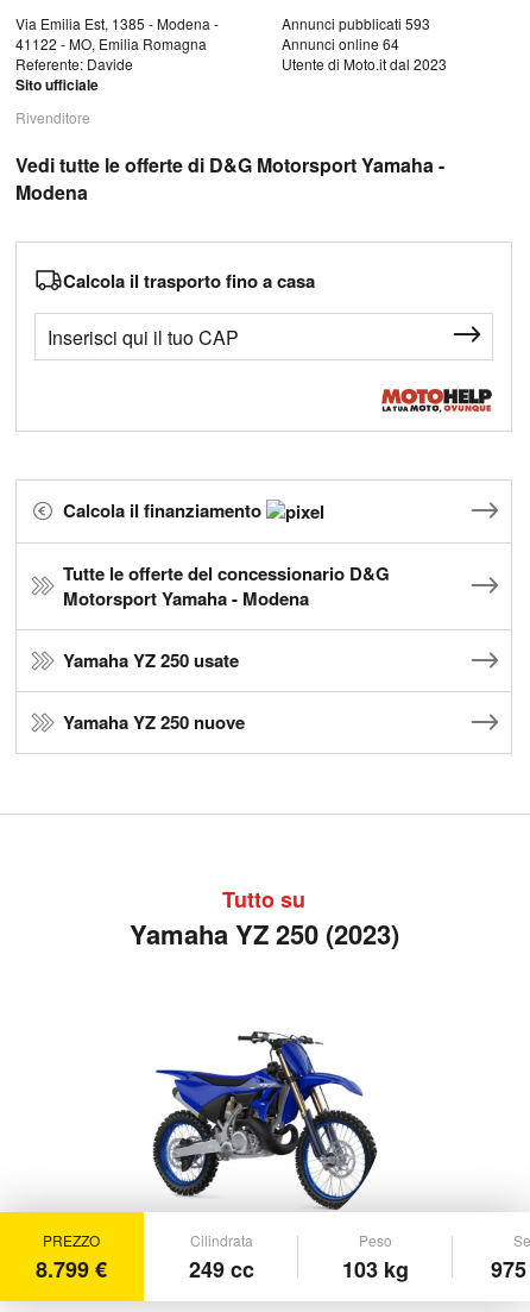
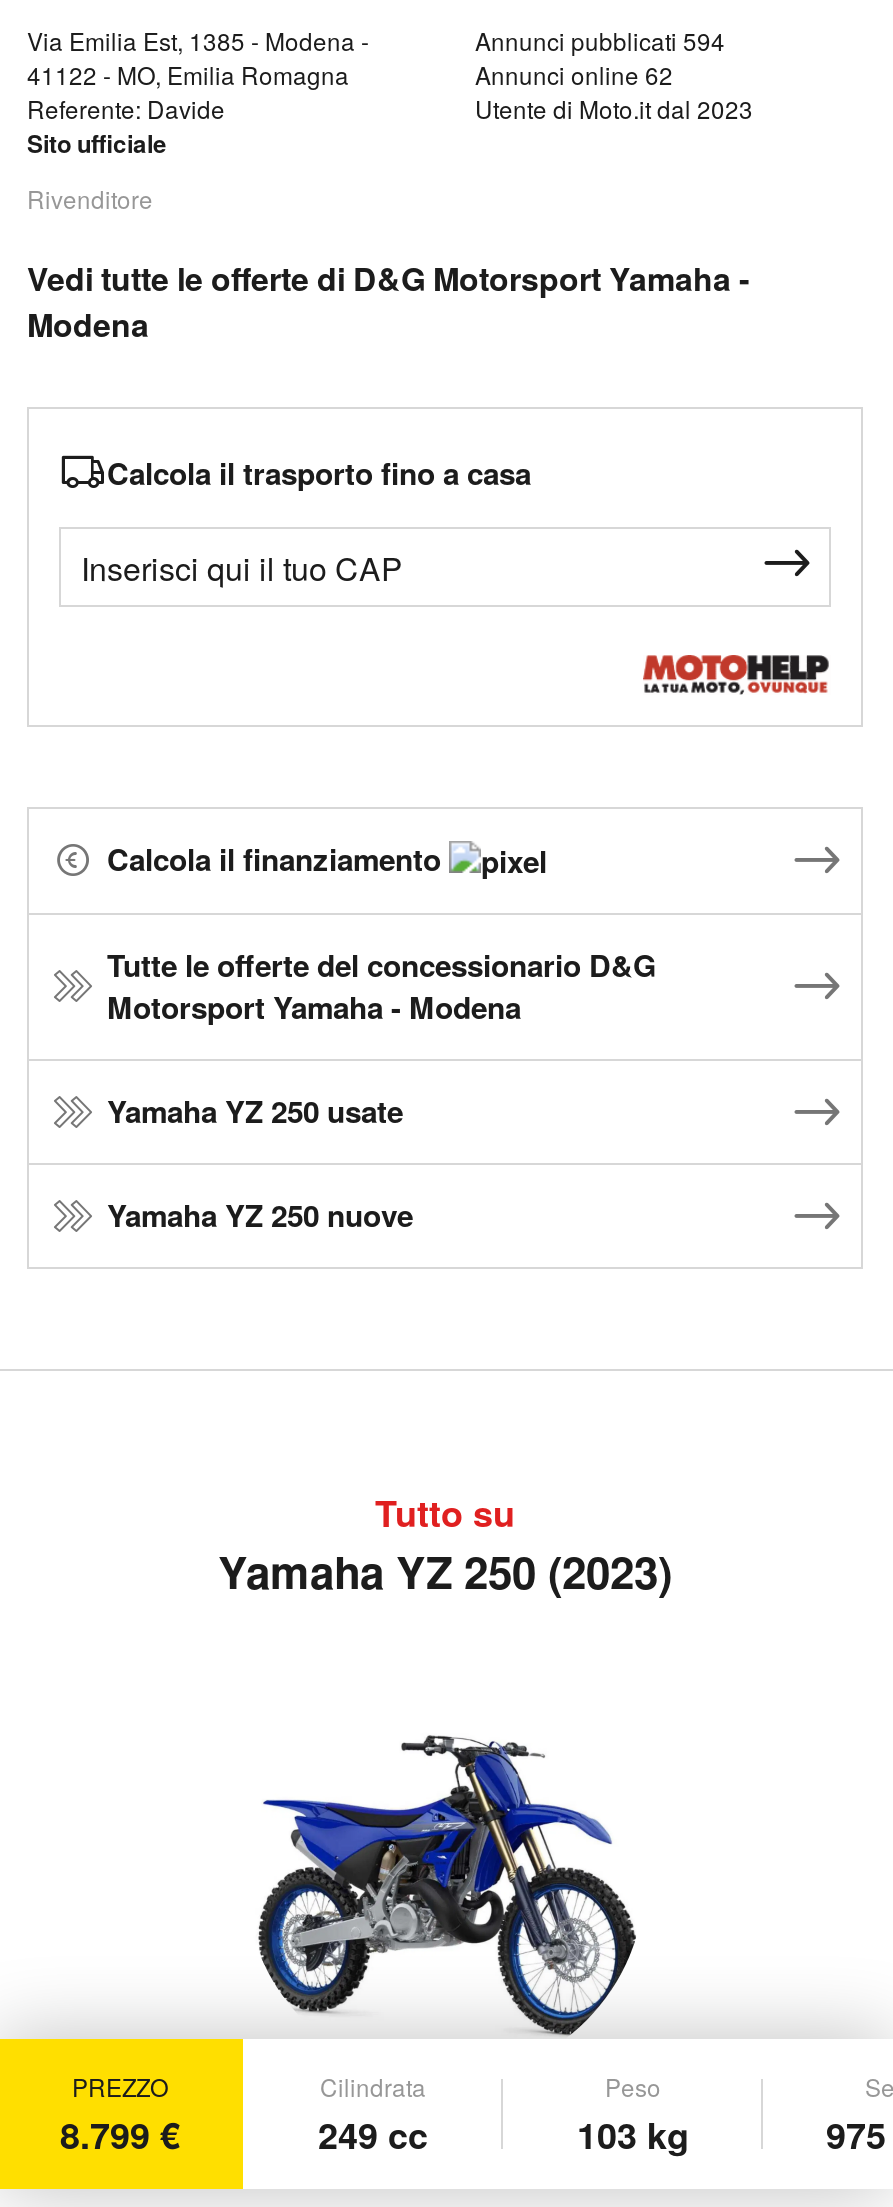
[282,13,430,33] Annunci pubblicati 593 -> [475,23,725,57] Annunci pubblicati 594
[282,33,399,54] Annunci online 64 -> [475,57,673,91] Annunci online 62

